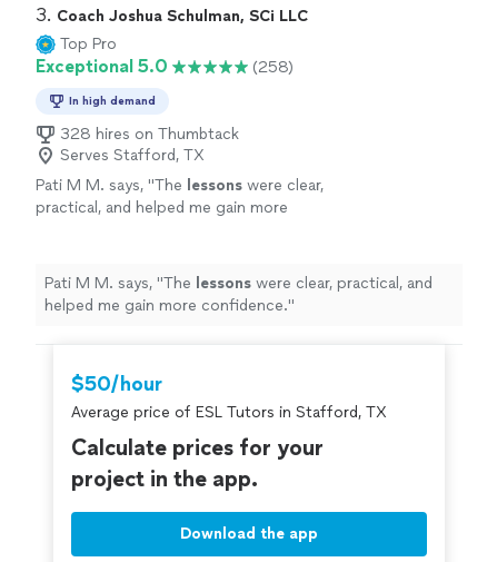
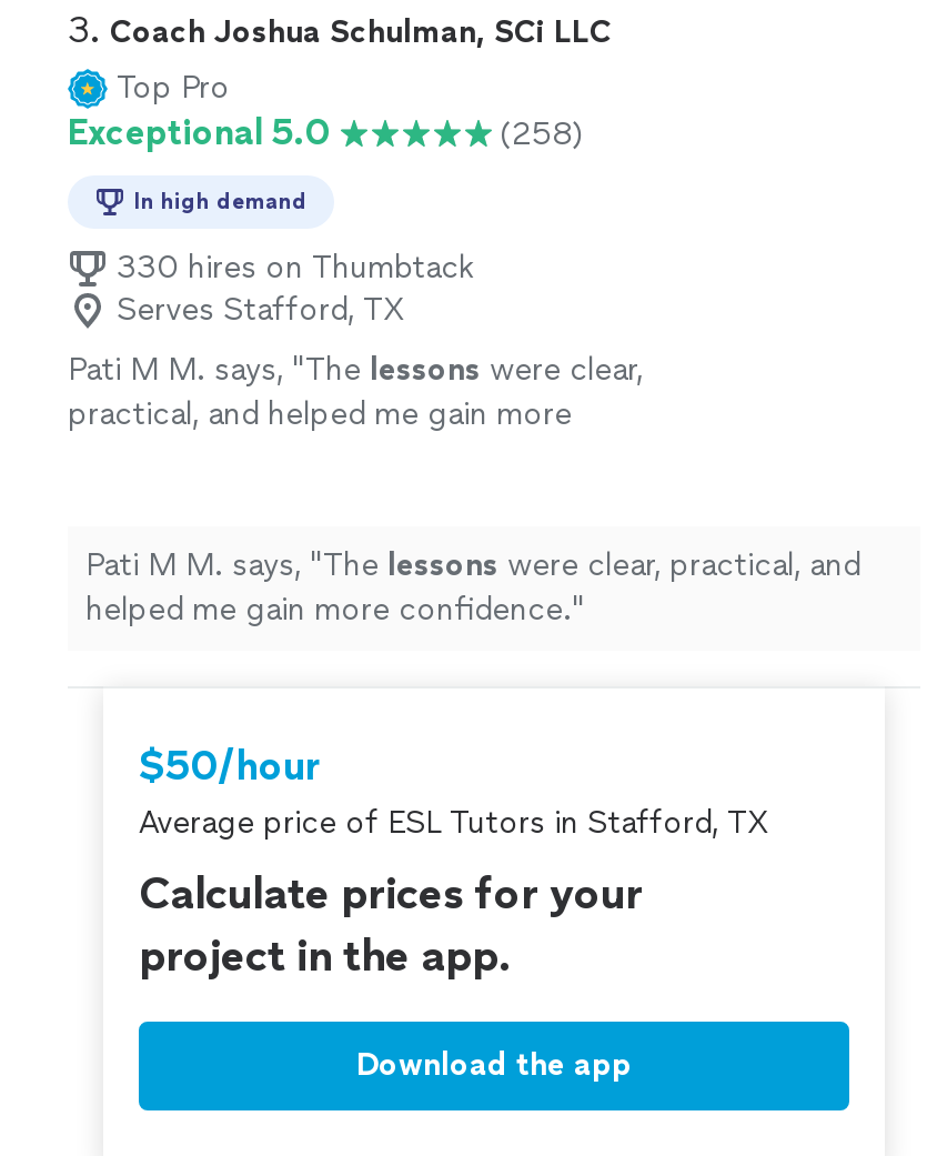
[60,125,239,144] 328 hires on Thumbtack -> [117,249,474,287] 330 hires on Thumbtack

